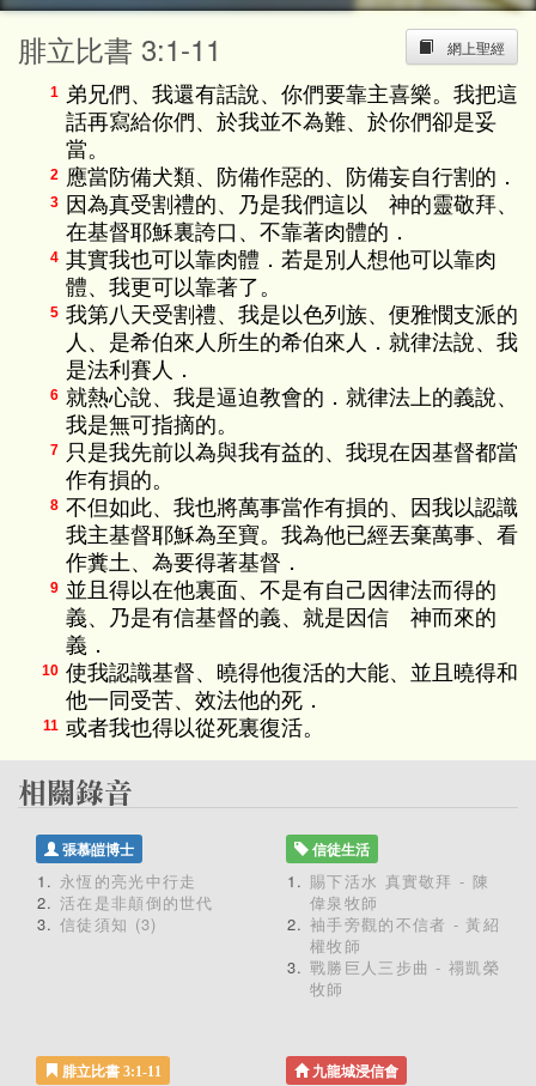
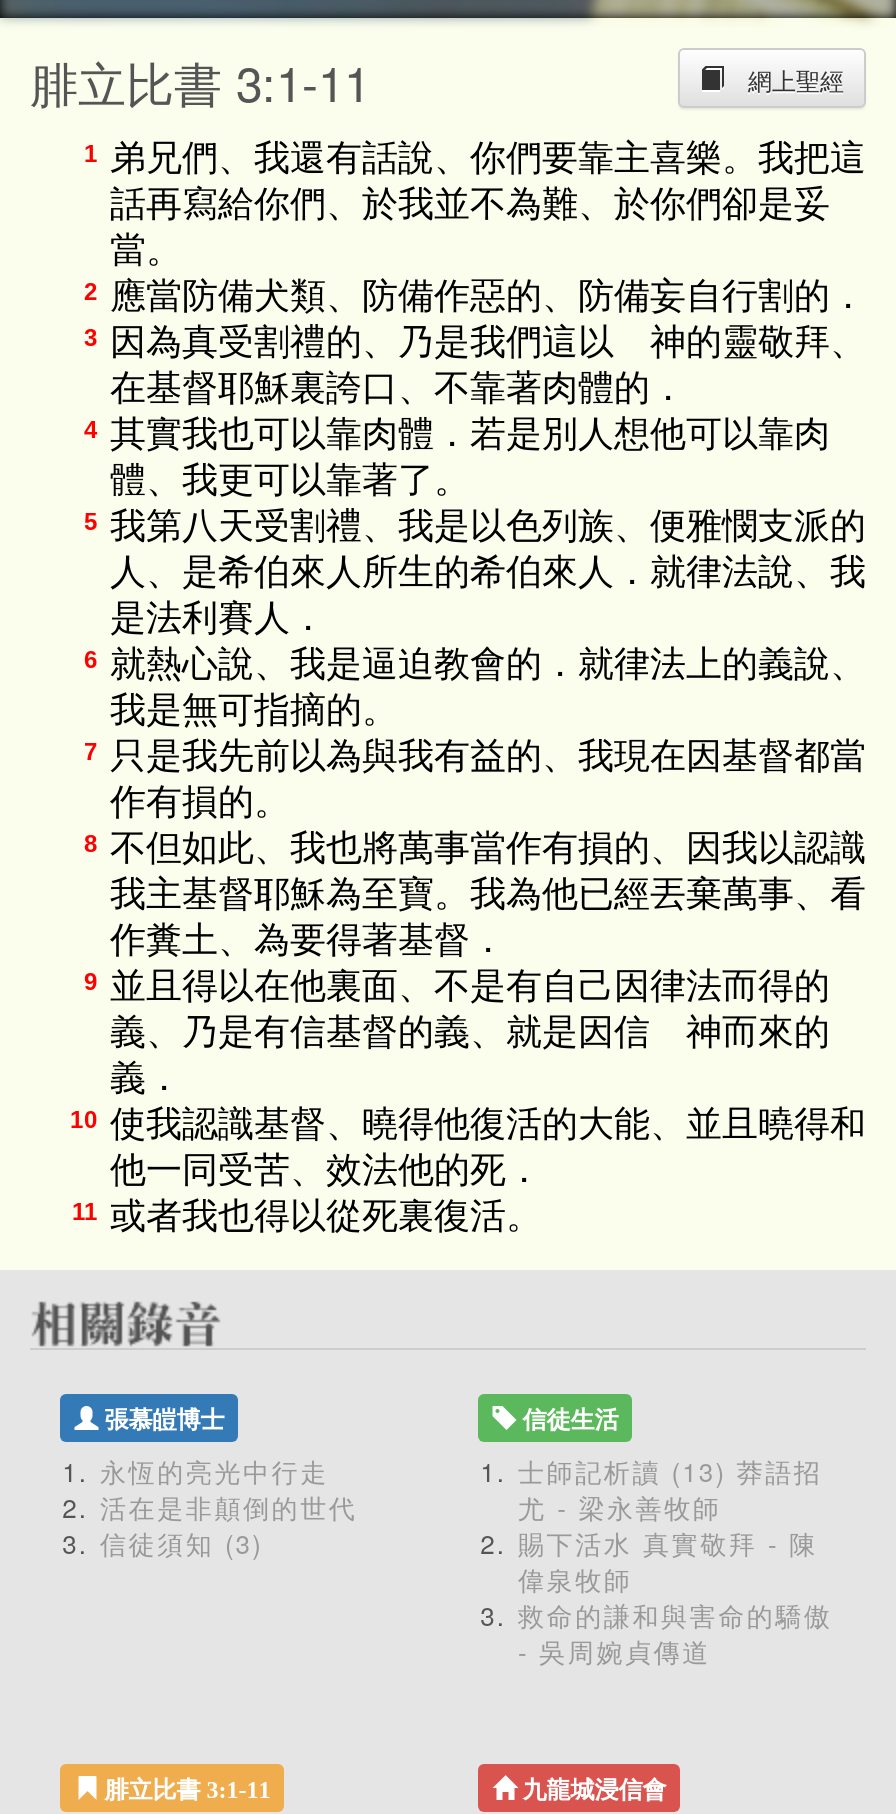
moved [310,869,489,914] -> [518,1524,818,1598]: 賜下活水 真實敬拜 - 陳 | 偉泉牧師
none -> [518,1452,822,1526] 士師記析讀 (13) 莽語招 | 尤 - 梁永善牧師
[310,912,500,1000] 袖手旁觀的不信者 - 黃紹 | 權牧師 | 戰勝巨人三步曲 - 禤凱榮 | 牧師 -> [518,1596,833,1670] 救命的謙和與害命的驕傲 | - 吳周婉貞傳道

